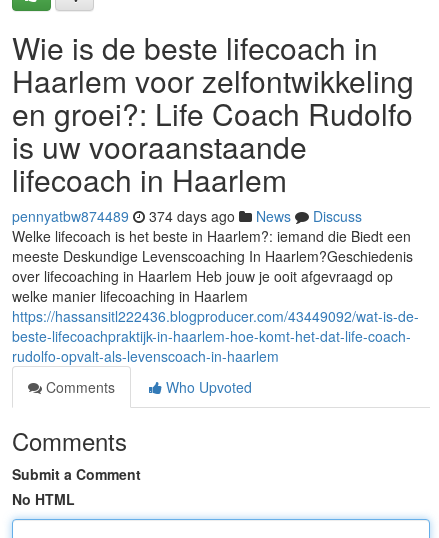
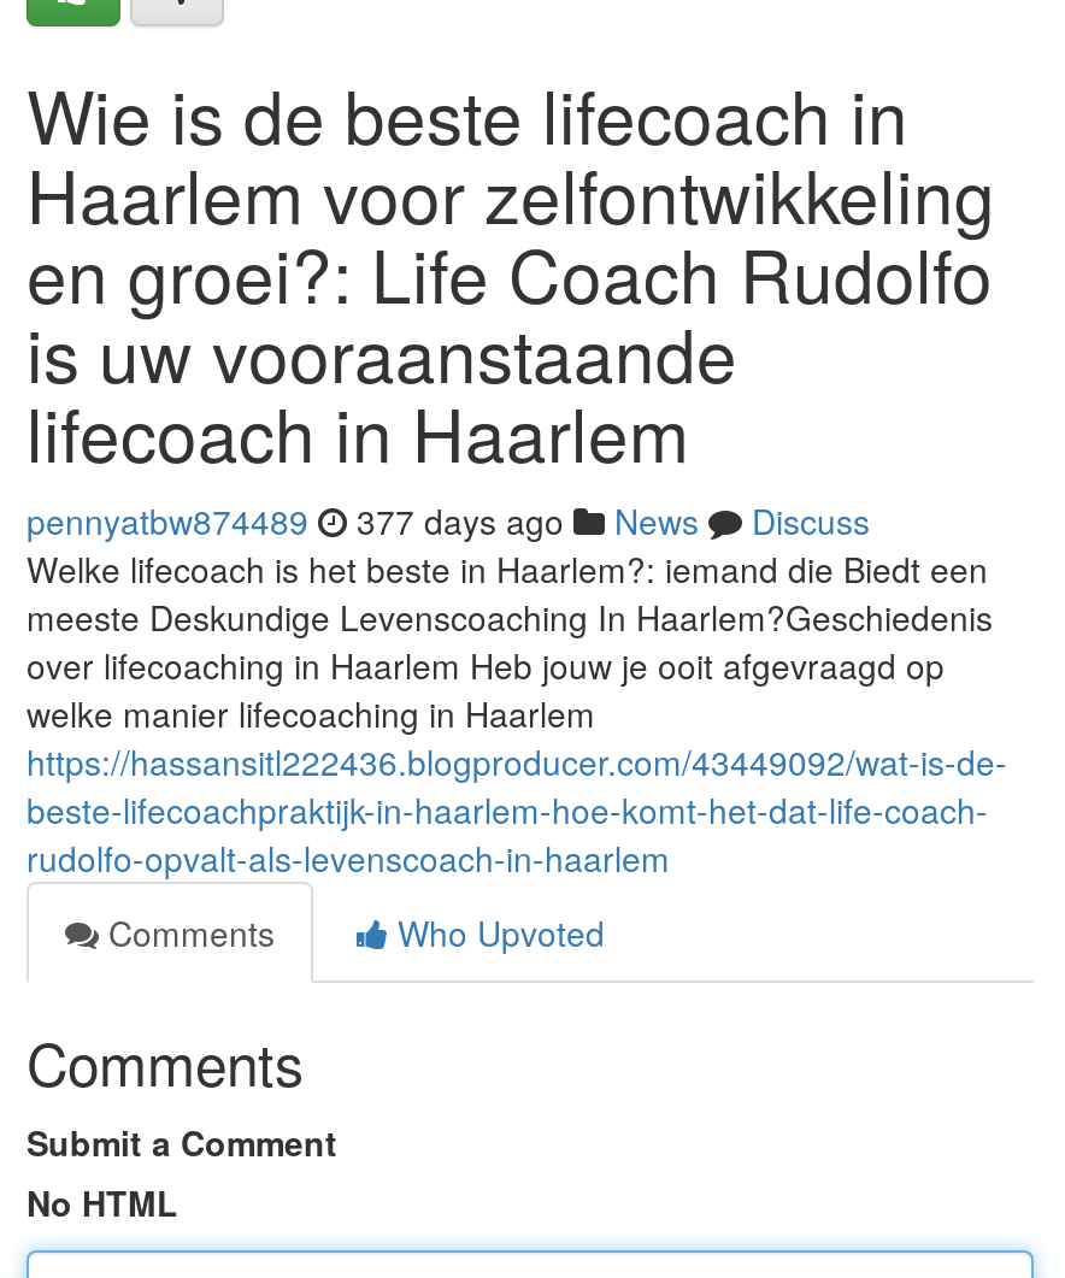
[12,206,362,226] pennyatbw874489 374 days ago News Discuss -> [27,496,870,544] pennyatbw874489 377 days ago News Discuss

